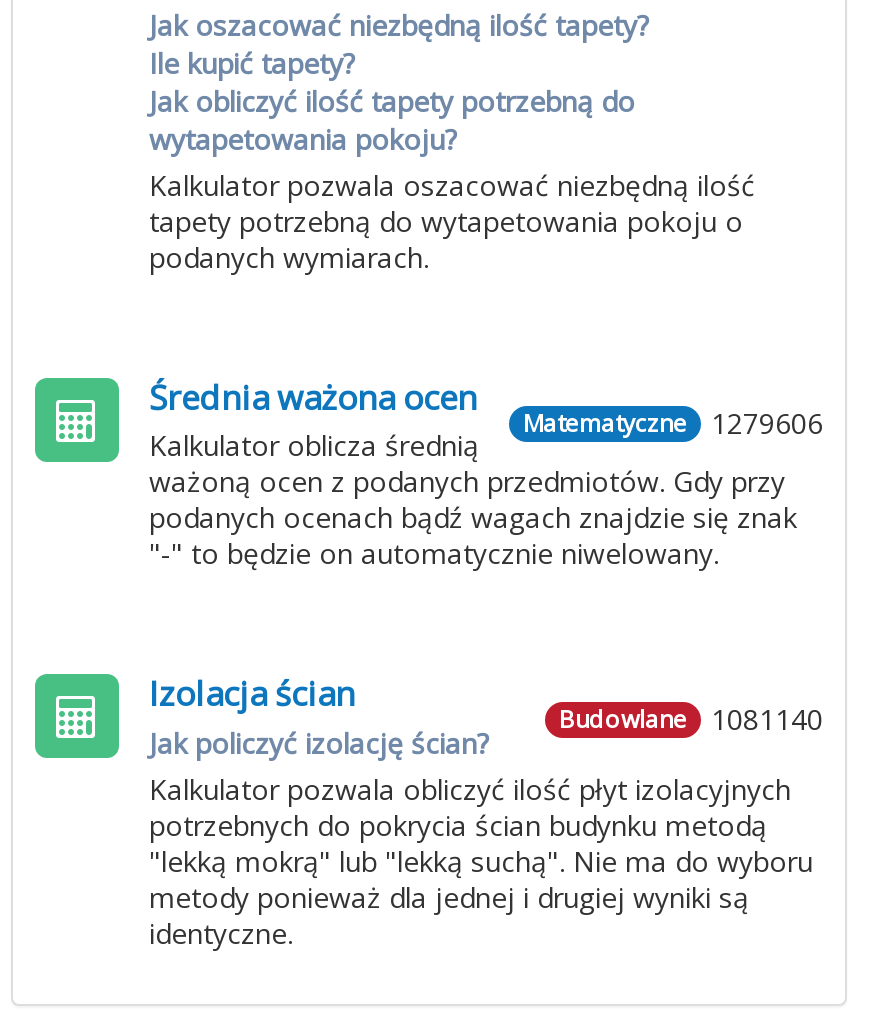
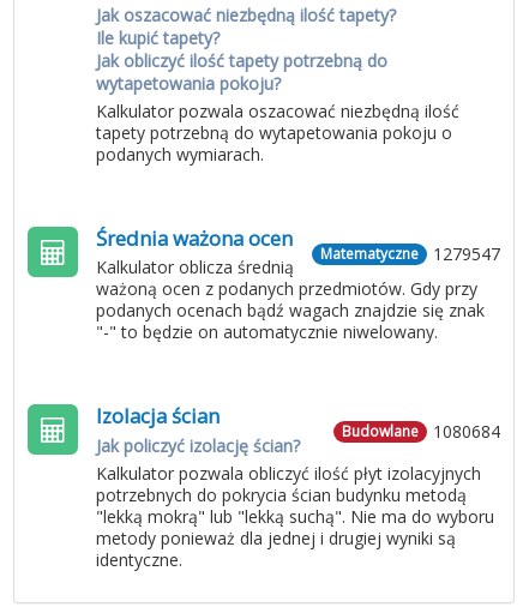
[523,404,823,442] Matematyczne 1279606 -> [320,242,500,265] Matematyczne 1279547
[559,700,823,738] Budowlane 1081140 -> [342,420,500,443] Budowlane 1080684

